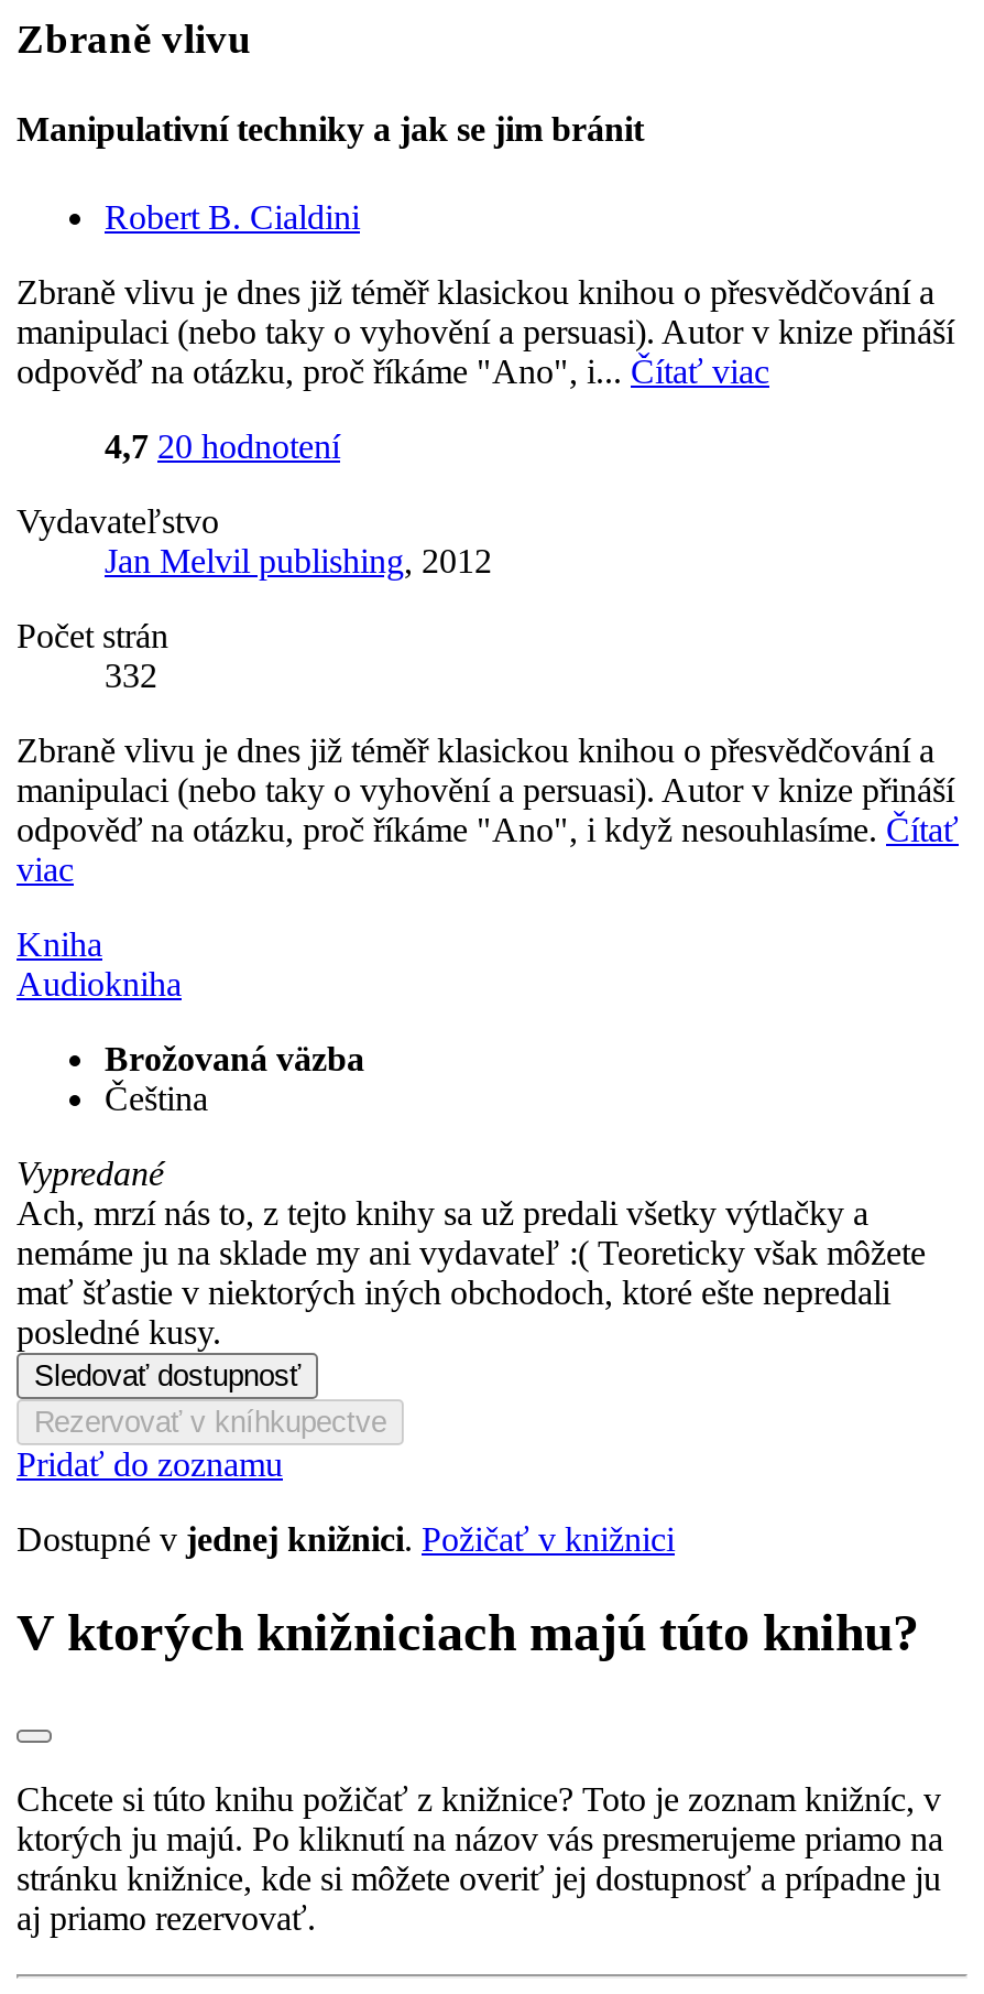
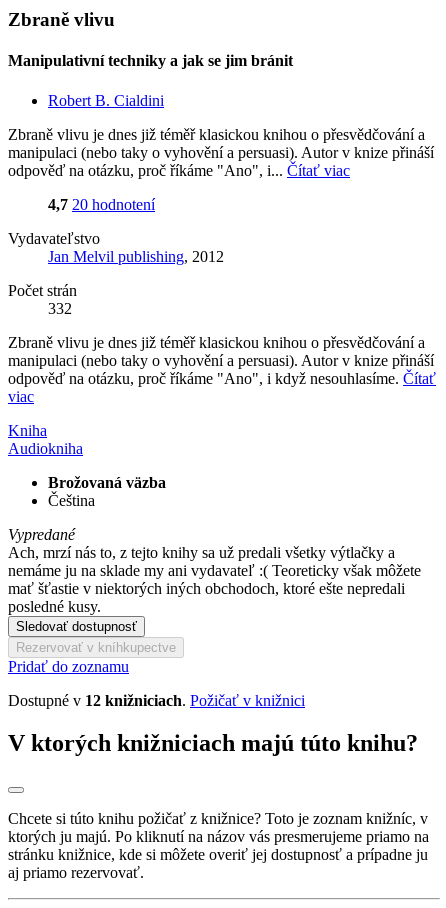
[17,1519,675,1557] Dostupné v jednej knižnici. Požičať v knižnici -> [8,692,305,709] Dostupné v 12 knižniciach. Požičať v knižnici

